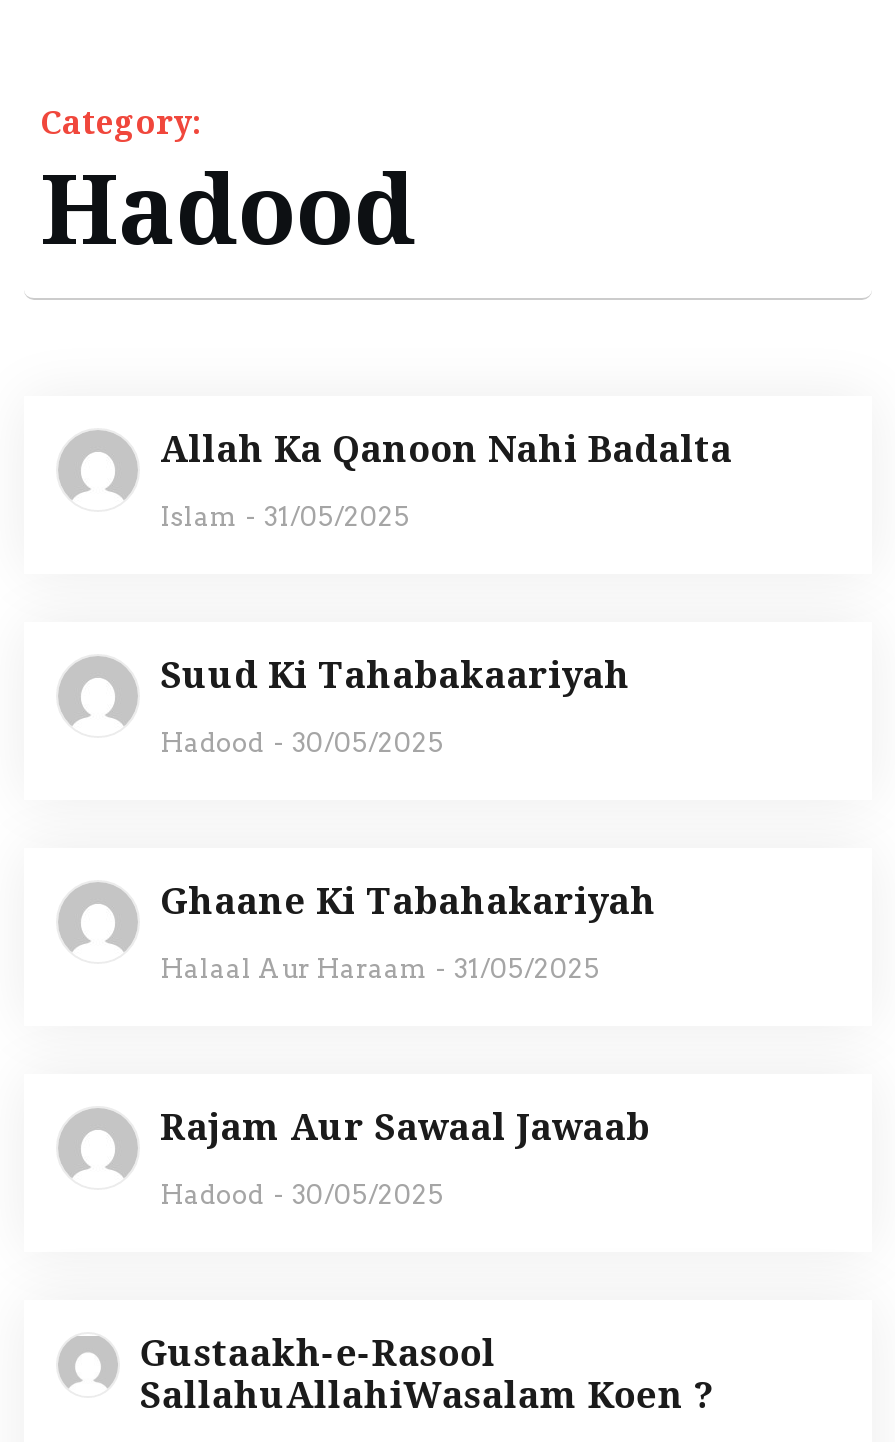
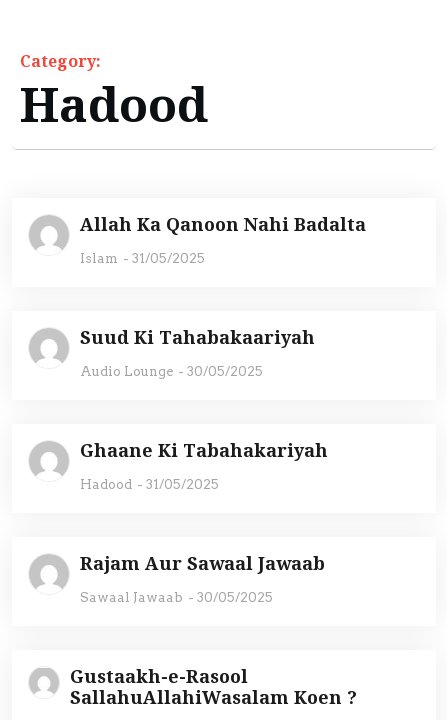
[160,728,444,758] Hadood - 30/05/2025 -> [80,364,263,379] Audio Lounge - 30/05/2025
[160,954,600,984] Halaal Aur Haraam - 31/05/2025 -> [80,477,219,492] Hadood - 31/05/2025
[160,1180,444,1210] Hadood - 30/05/2025 -> [80,590,273,605] Sawaal Jawaab - 30/05/2025

